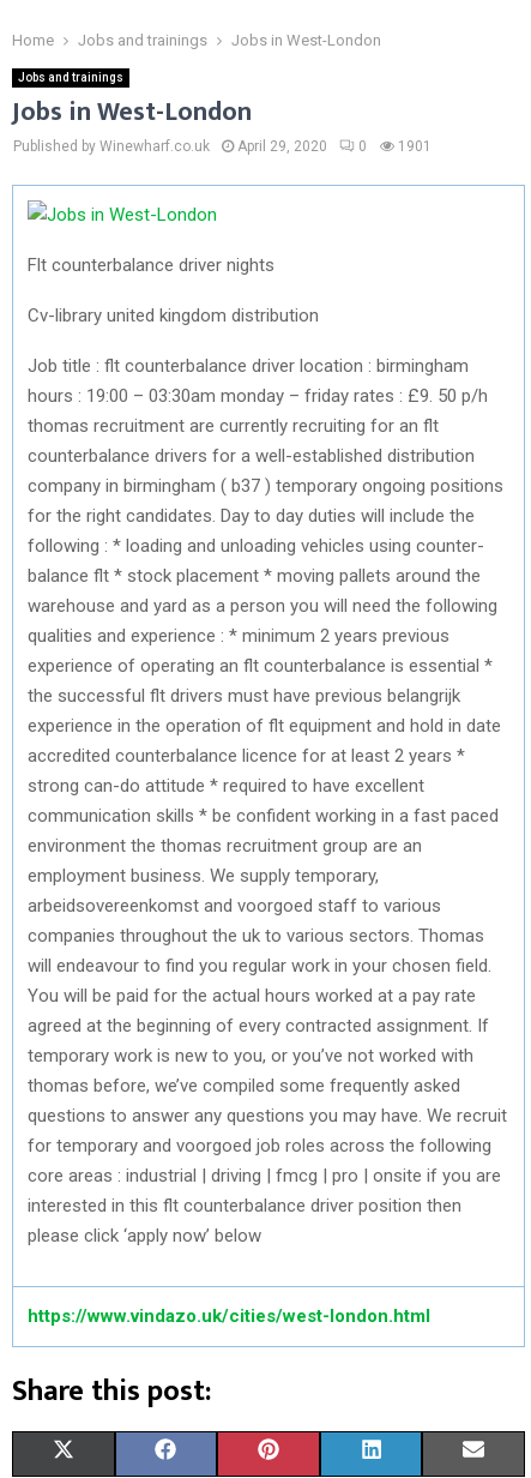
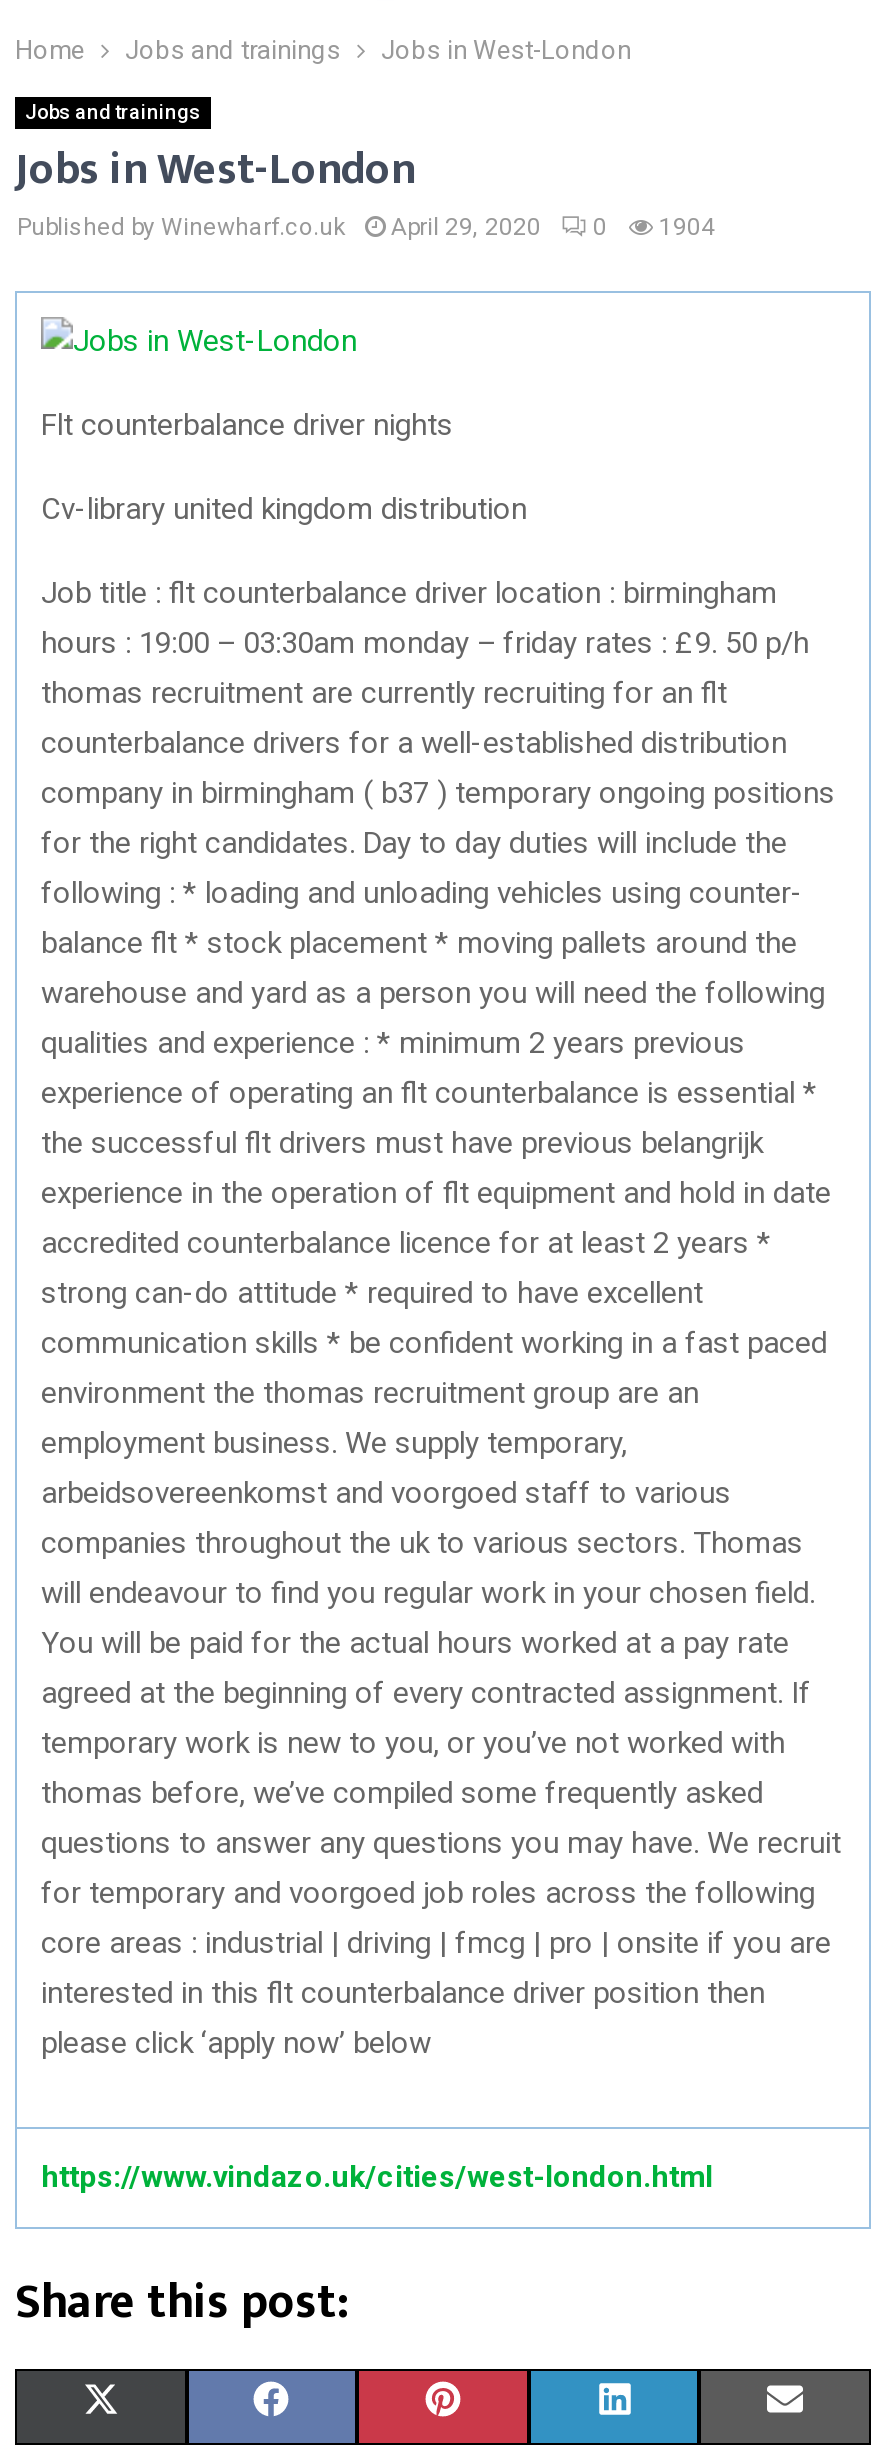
[13,138,432,155] Published by Winewharf.co.uk April 29, 2020 0 1901 -> [17,213,715,241] Published by Winewharf.co.uk April 29, 2020 0 1904

